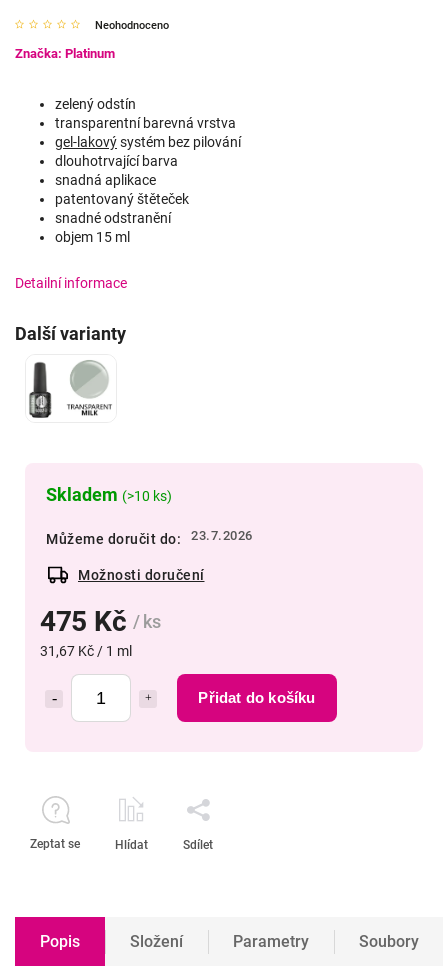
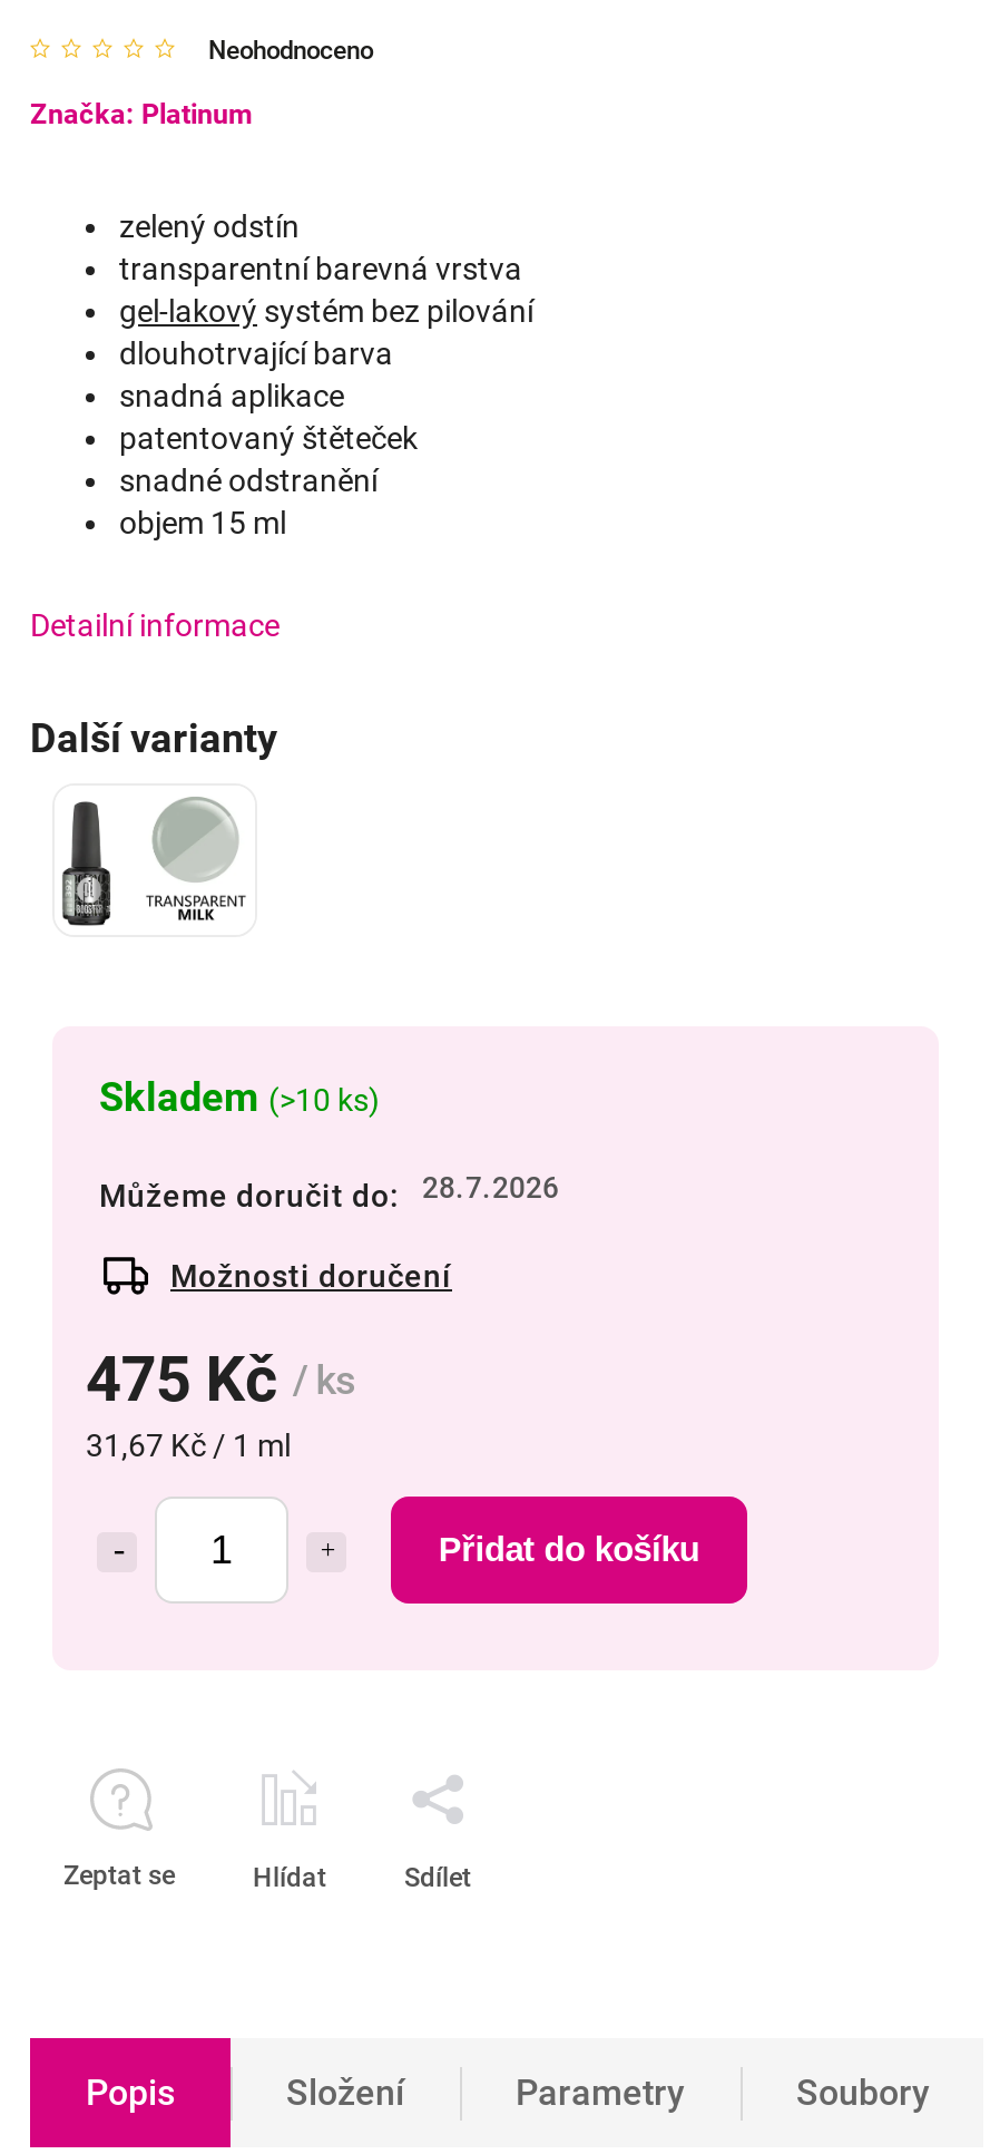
[46,528,252,547] Můžeme doručit do: 23.7.2026 -> [99,1172,559,1213] Můžeme doručit do: 28.7.2026

